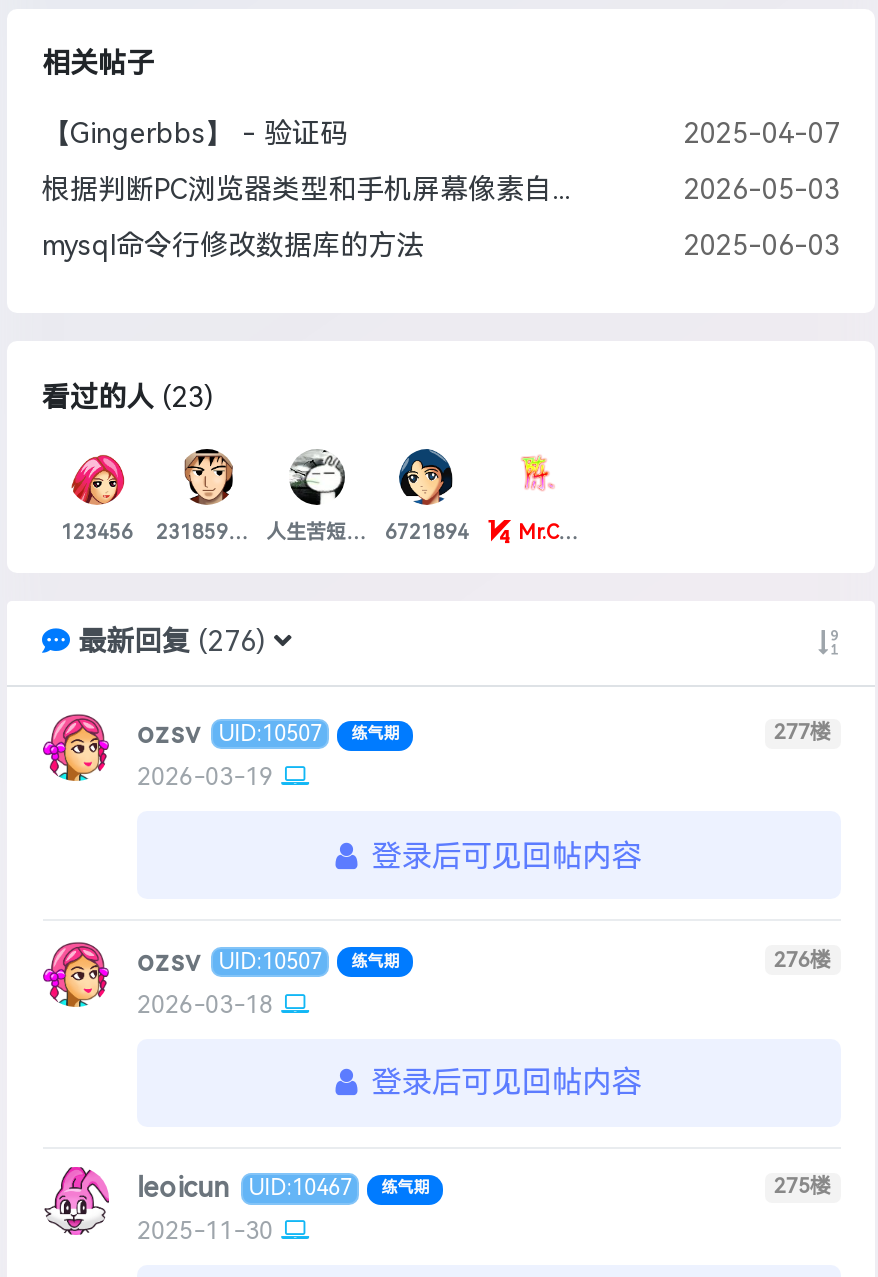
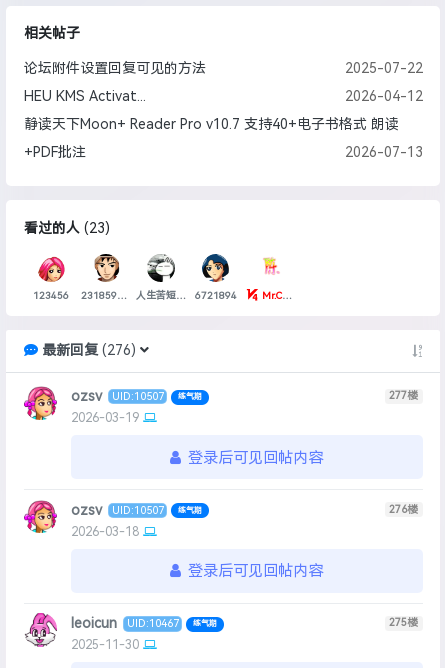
[42,118,840,260] 【Gingerbbs】 - 验证码 | 2025-04-07 | 根据判断PC浏览器类型和手机屏幕像素自... | 2026-05-03 | mysql命令行修改数据库的方法 | 2025-06-03 -> [23,61,422,160] 论坛附件设置回复可见的方法 | 2025-07-22 | HEU KMS Activat... | 2026-04-12 | 静读天下Moon+ Reader Pro v10.7 支持40+电子书格式 朗读 | +PDF批注 | 2026-07-13

